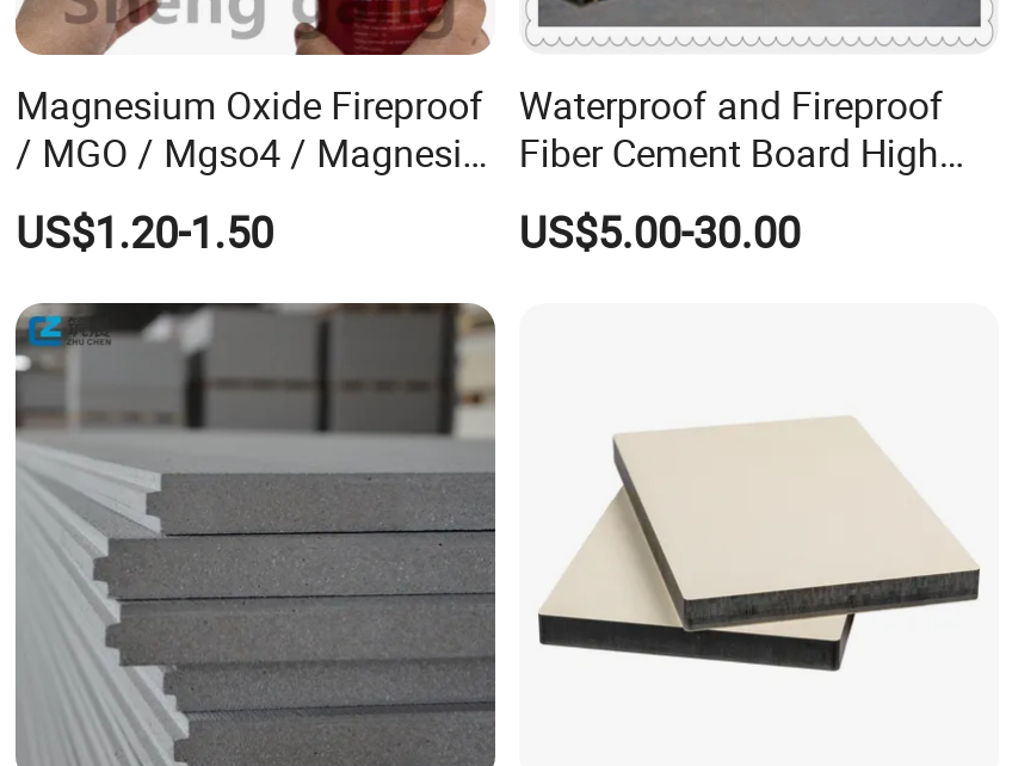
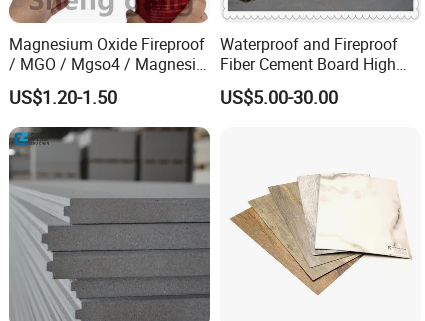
[536,415,982,702] [image] -> [228,173,413,296] [image]

